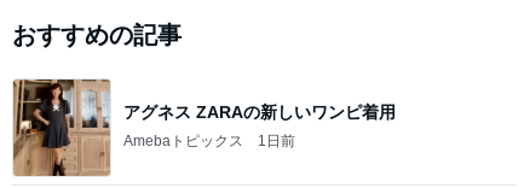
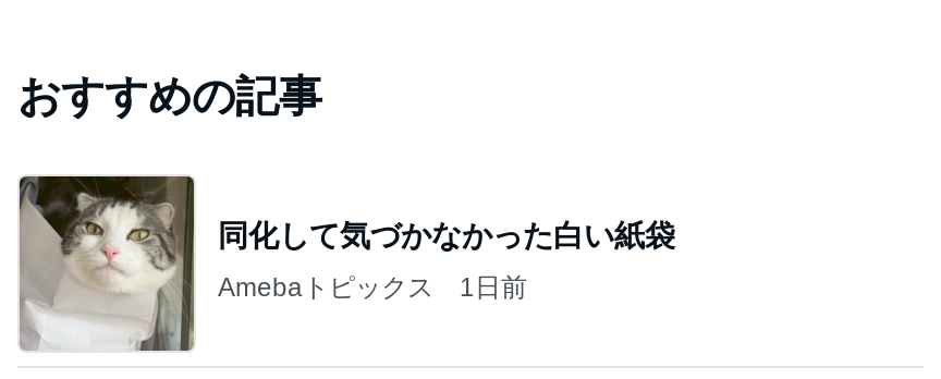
[13,78,396,177] [image] | アグネス ZARAの新しいワンピ着用 -> [20,174,675,353] [image] | 同化して気づかなかった白い紙袋

